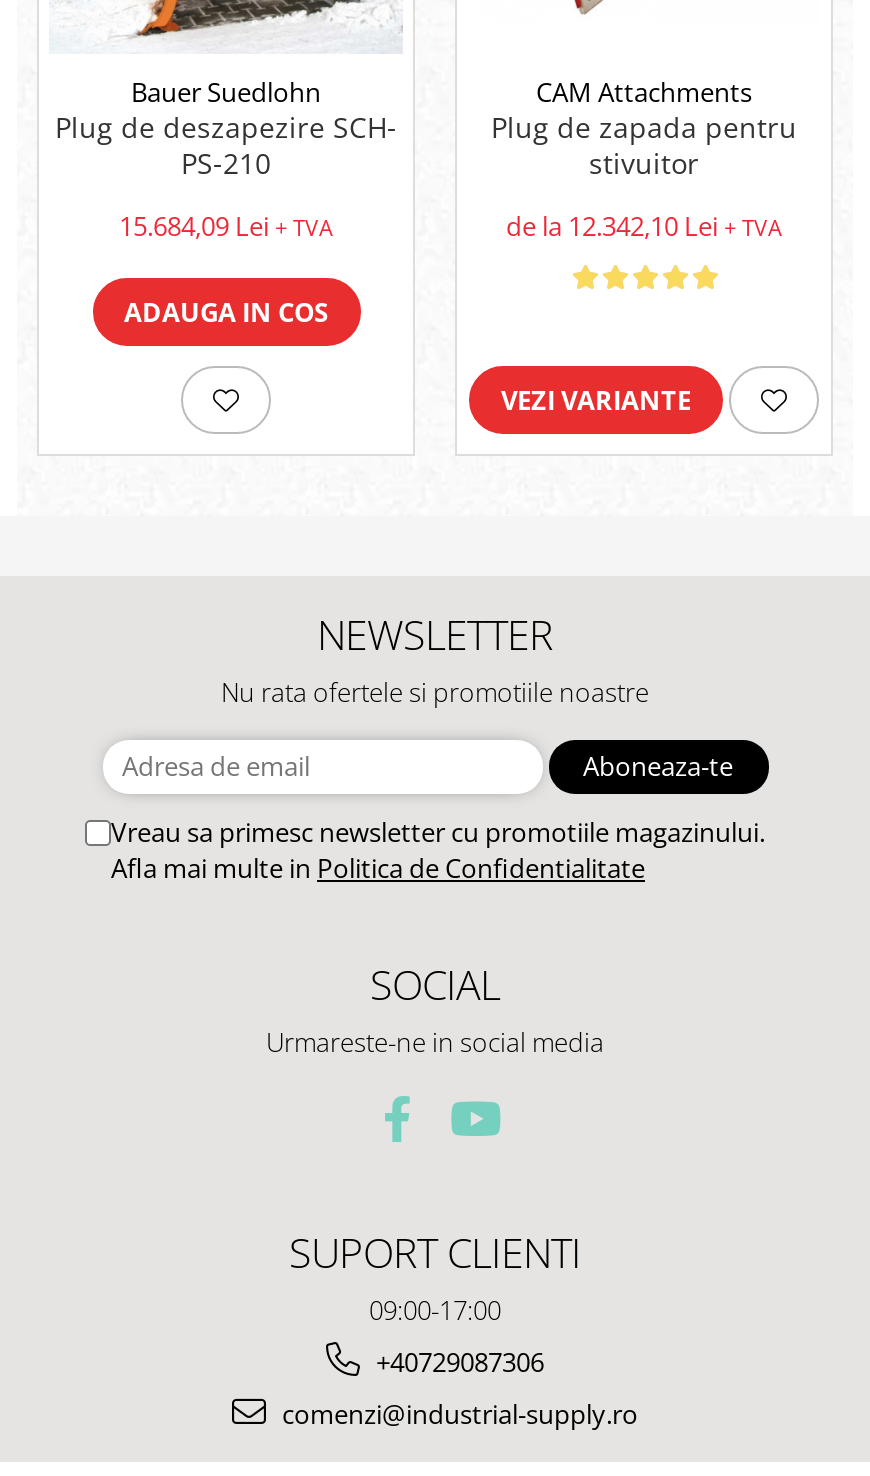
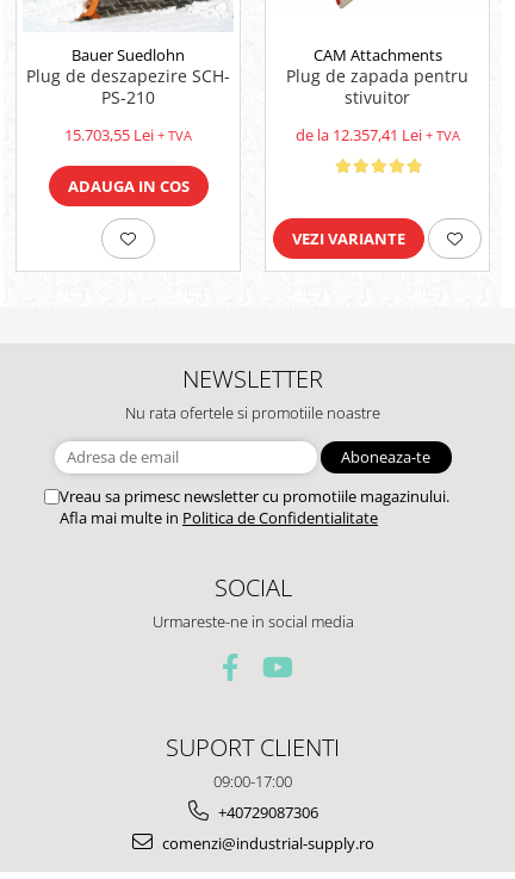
[119,209,333,245] 15.684,09 Lei + TVA -> [64,125,192,146] 15.703,55 Lei + TVA
[506,209,782,245] de la 12.342,10 Lei + TVA -> [295,125,460,146] de la 12.357,41 Lei + TVA

